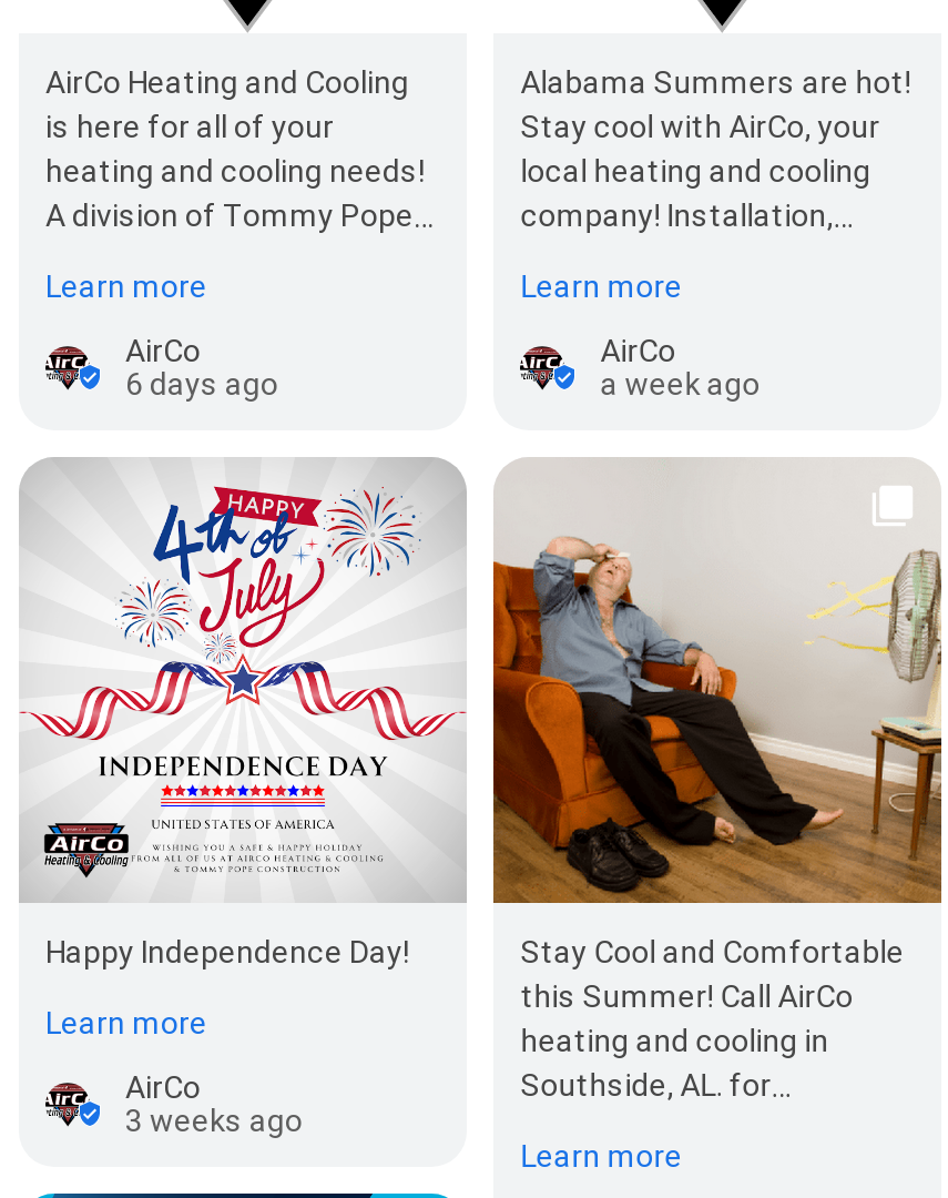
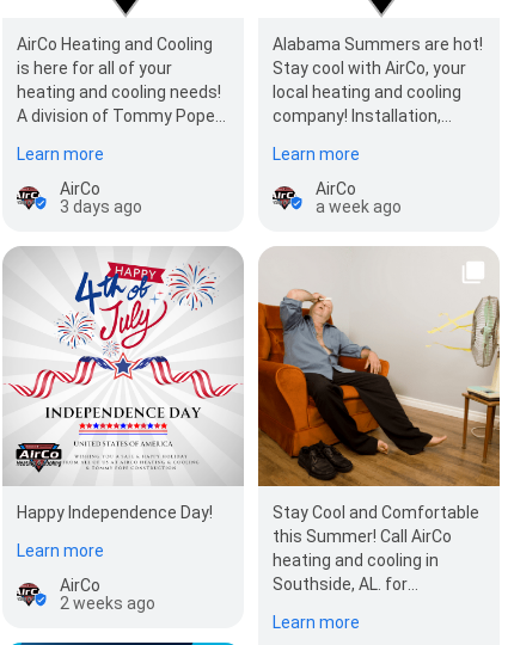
[125,367,278,402] 6 days ago -> [60,198,142,217] 3 days ago
[125,1103,303,1139] 3 weeks ago -> [60,594,155,613] 2 weeks ago

